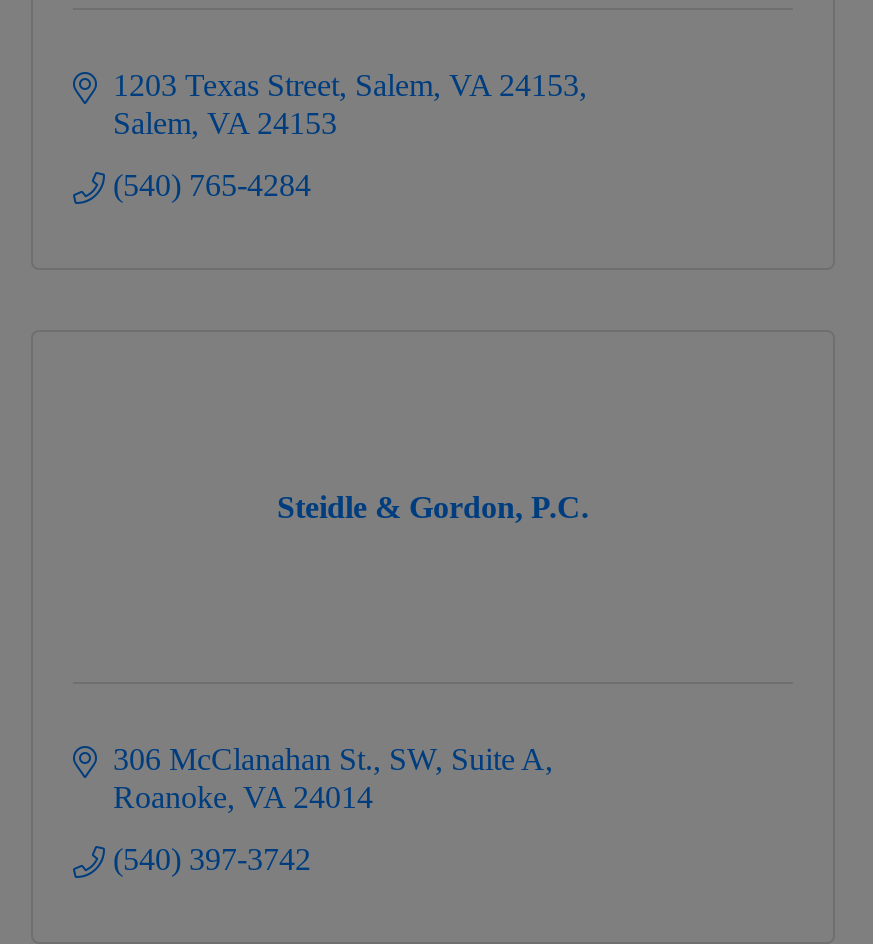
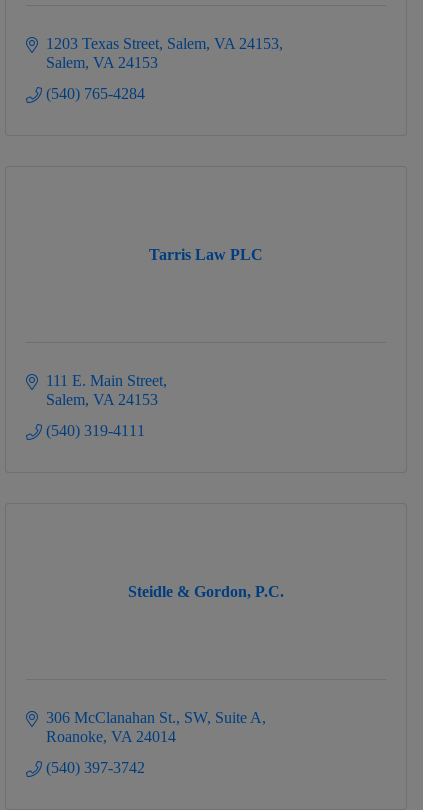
none -> [46,372,163,439] 111 E. Main Street | Salem VA 24153 | (540) 319-4111
none -> [149,245,263,262] Tarris Law PLC

